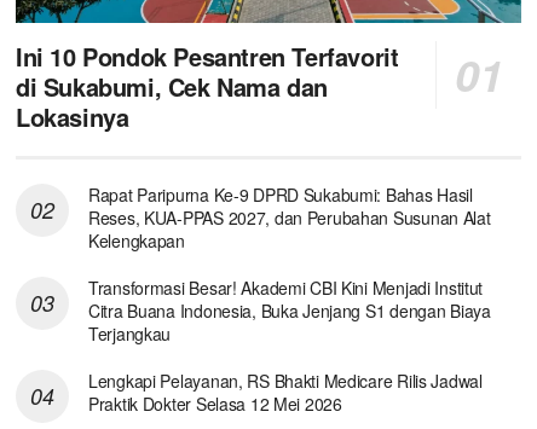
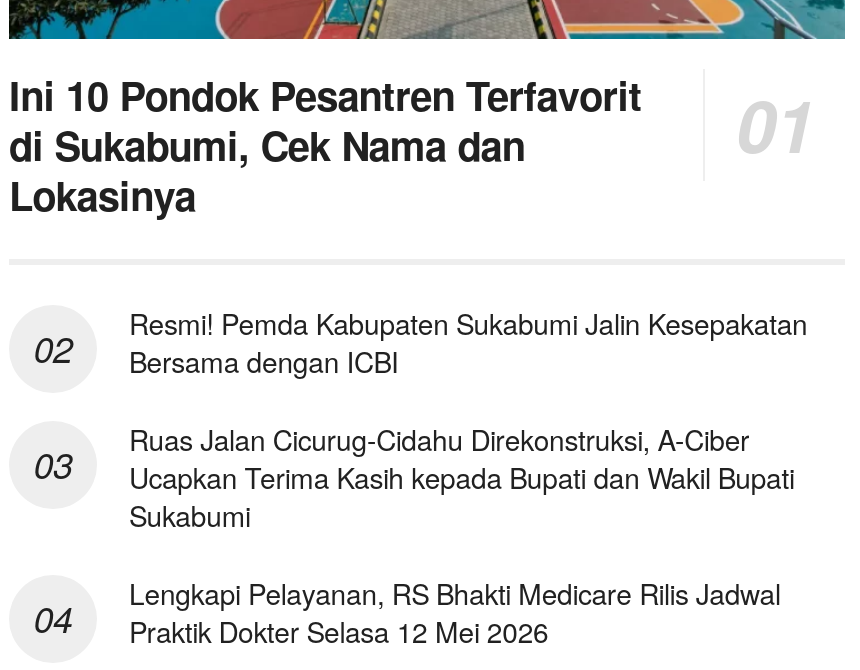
[88,183,491,253] Rapat Paripurna Ke-9 DPRD Sukabumi: Bahas Hasil | Reses, KUA-PPAS 2027, dan Perubahan Susunan Alat | Kelengkapan -> [129,303,808,381] Resmi! Pemda Kabupaten Sukabumi Jalin Kesepakatan | Bersama dengan ICBI
[88,276,491,346] Transformasi Besar! Akademi CBI Kini Menjadi Institut | Citra Buana Indonesia, Buka Jenjang S1 dengan Biaya | Terjangkau -> [129,419,794,535] Ruas Jalan Cicurug-Cidahu Direkonstruksi, A-Ciber | Ucapkan Terima Kasih kepada Bupati dan Wakil Bupati | Sukabumi

